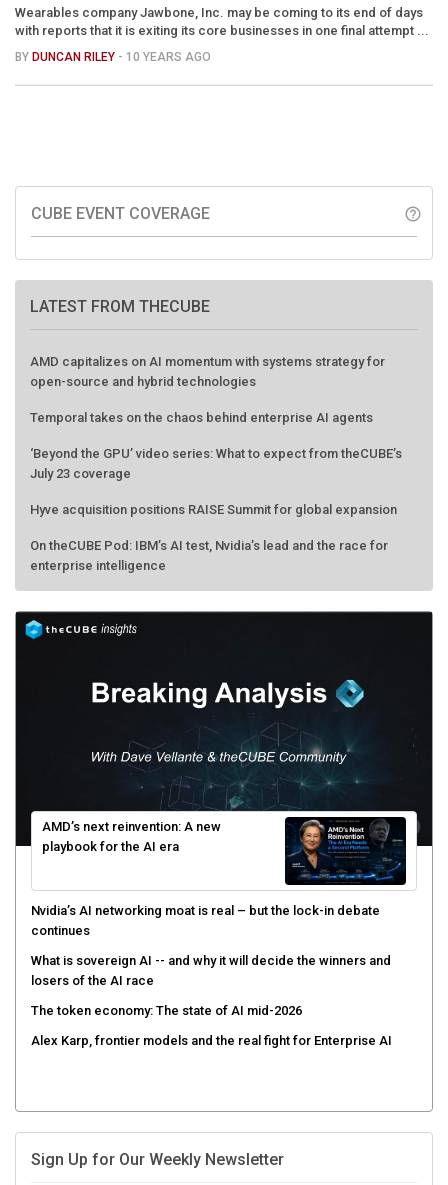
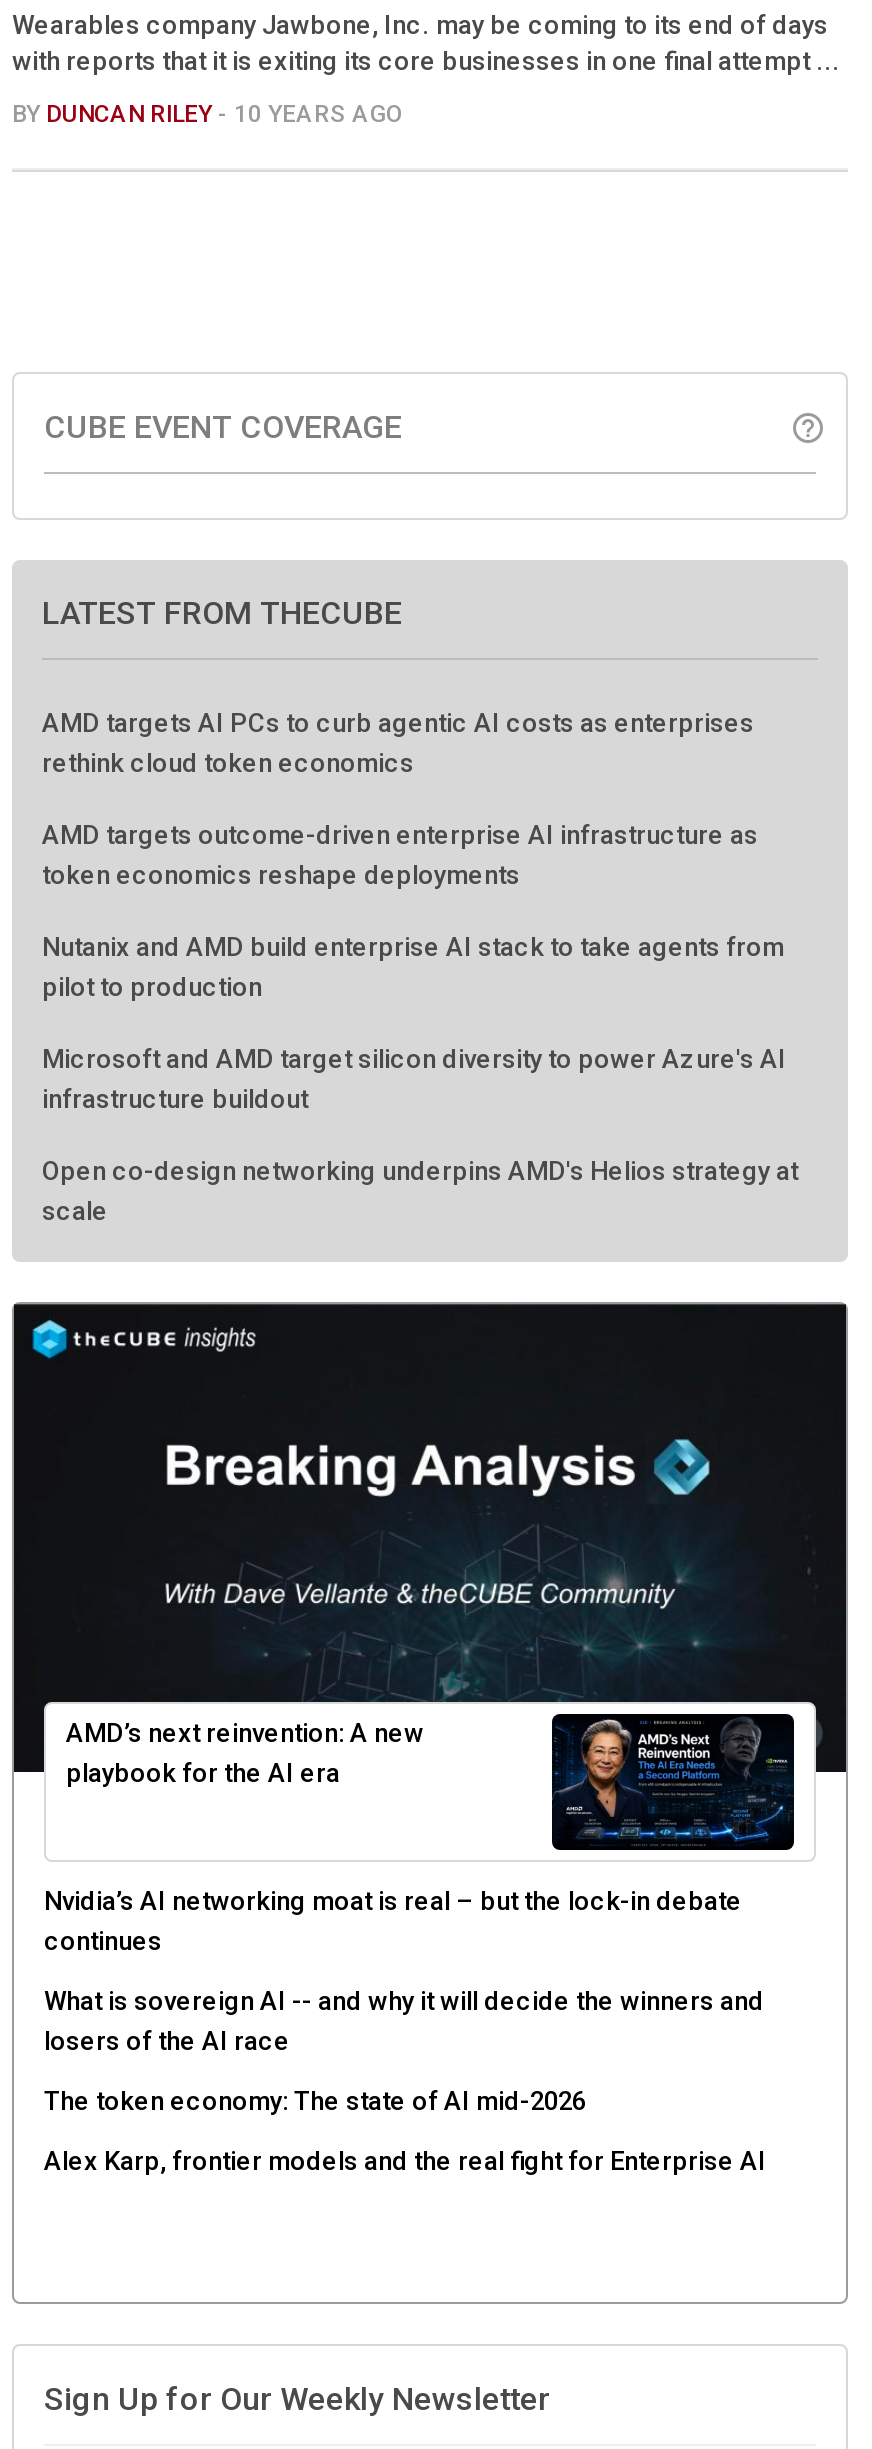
[30,353,385,388] AMD capitalizes on AI momentum with systems strategy for | open-source and hybrid technologies -> [42,707,754,777] AMD targets AI PCs to curb agentic AI costs as enterprises | rethink cloud token economics
[30,409,373,424] Temporal takes on the chaos behind enterprise AI agents -> [42,819,758,889] AMD targets outcome-driven enterprise AI infrastructure as | token economics reshape deployments
[30,445,402,480] ‘Beyond the GPU’ video series: What to expect from theCUBE’s | July 23 coverage -> [42,931,784,1001] Nutanix and AMD build enterprise AI stack to take agents from | pilot to production
[30,501,397,516] Hyve acquisition positions RAISE Summit for global expansion -> [42,1043,786,1113] Microsoft and AMD target silicon diversity to power Azure's AI | infrastructure buildout
[30,537,388,572] On theCUBE Pod: IBM’s AI test, Nvidia’s lead and the race for | enterprise intelligence -> [42,1155,798,1225] Open co-design networking underpins AMD's Helios strategy at | scale

